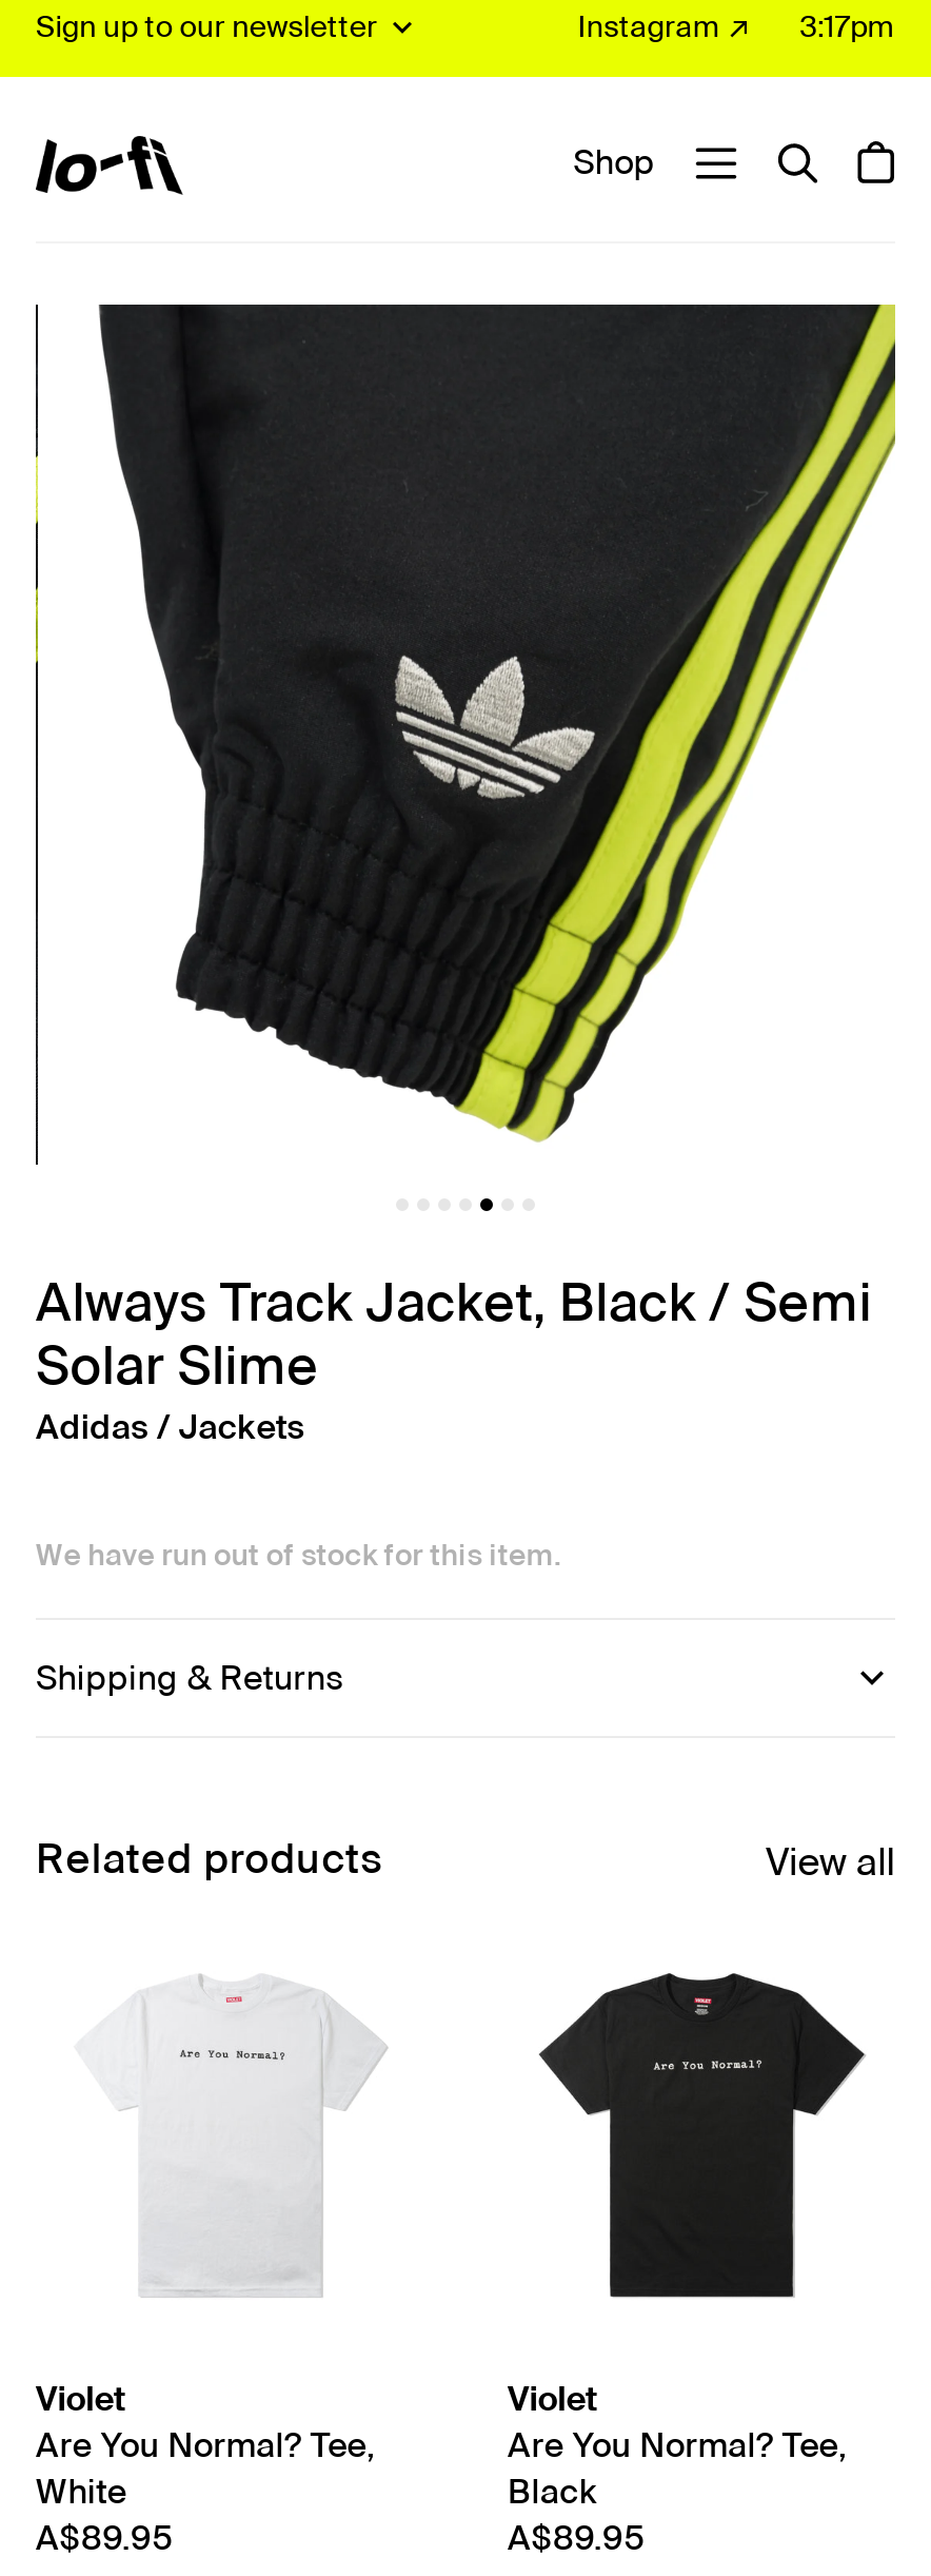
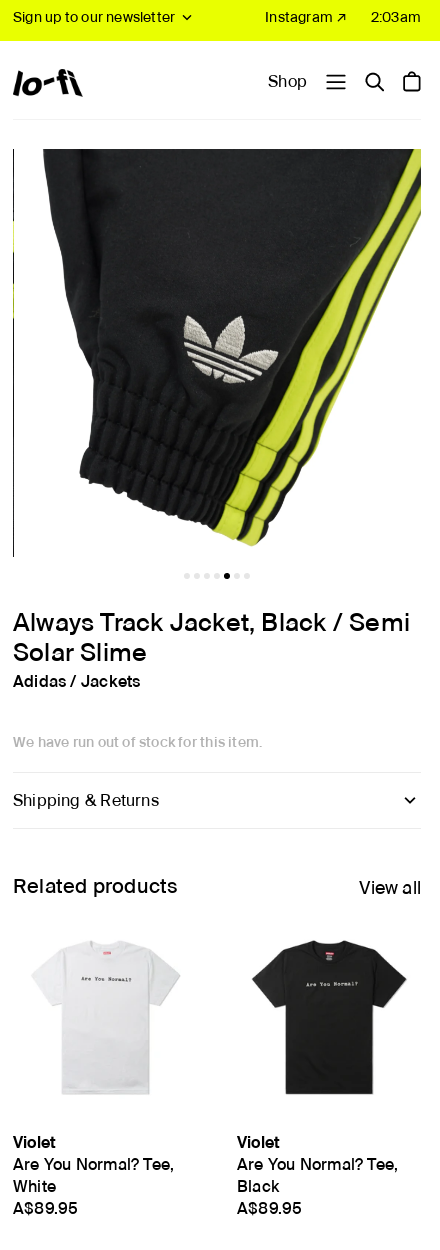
[800,9,895,43] 3:17pm -> [371,9,421,25] 2:03am

